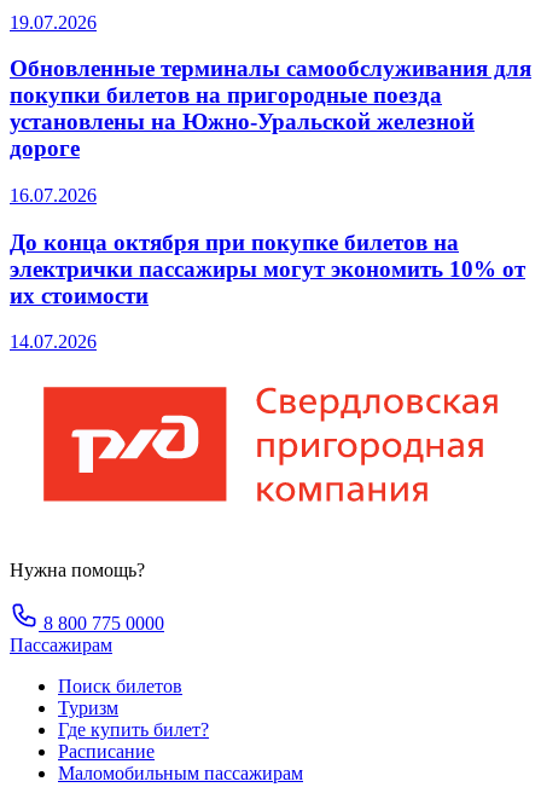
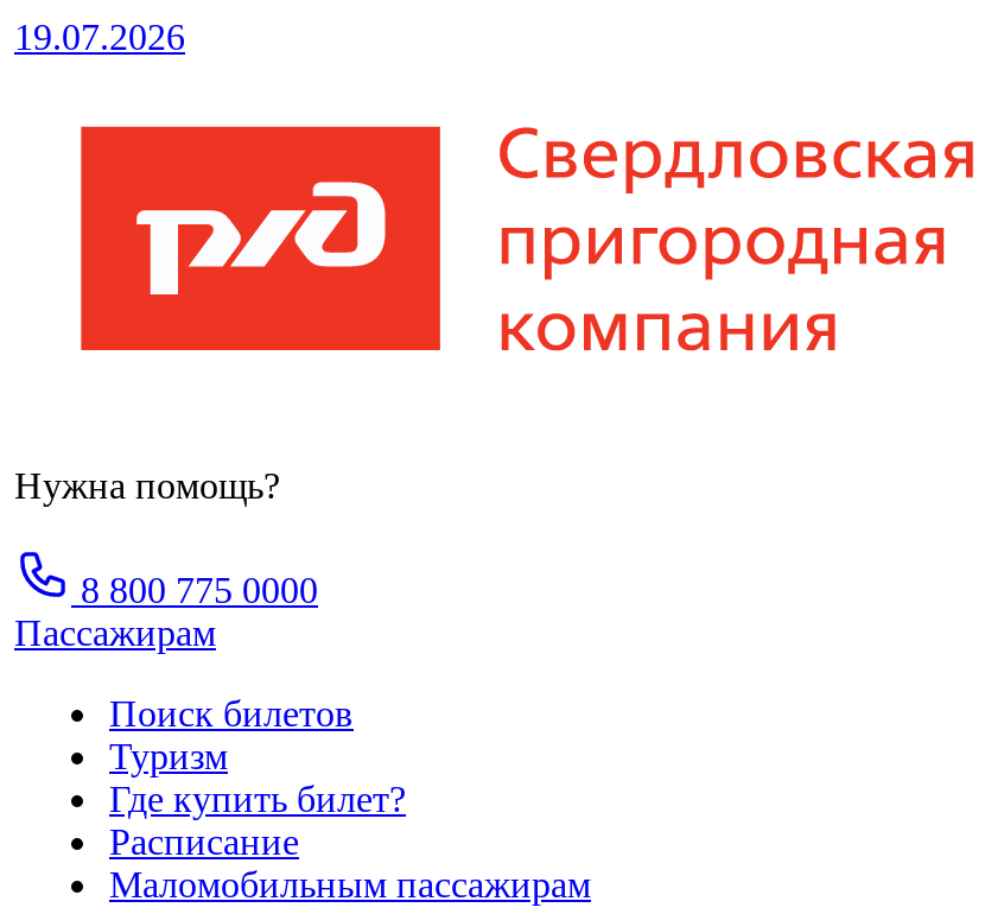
[10,56,531,352] Обновленные терминалы самообслуживания для | покупки билетов на пригородные поезда | установлены на Южно-Уральской железной | дороге | 16.07.2026 | До конца октября при покупке билетов на | электрички пассажиры могут экономить 10% от | их стоимости | 14.07.2026 -> none

